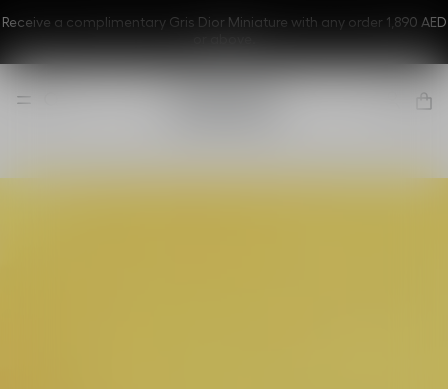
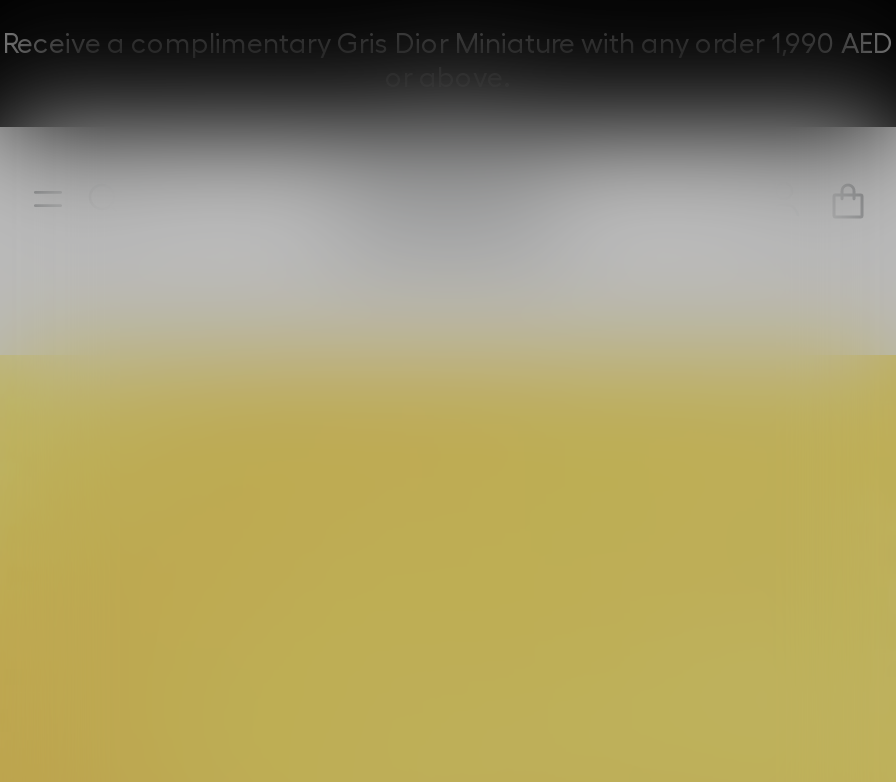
[1,14,446,30] Receive a complimentary Gris Dior Miniature with any order 1,890 AED -> [3,27,893,59] Receive a complimentary Gris Dior Miniature with any order 1,990 AED

